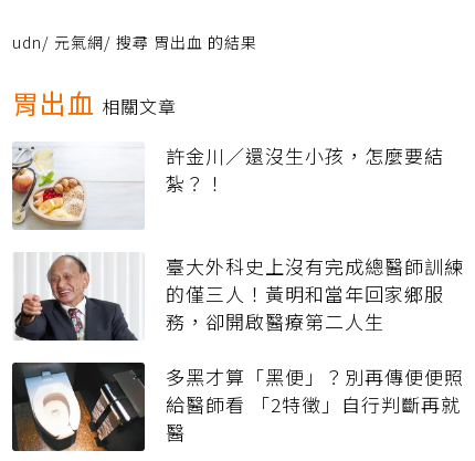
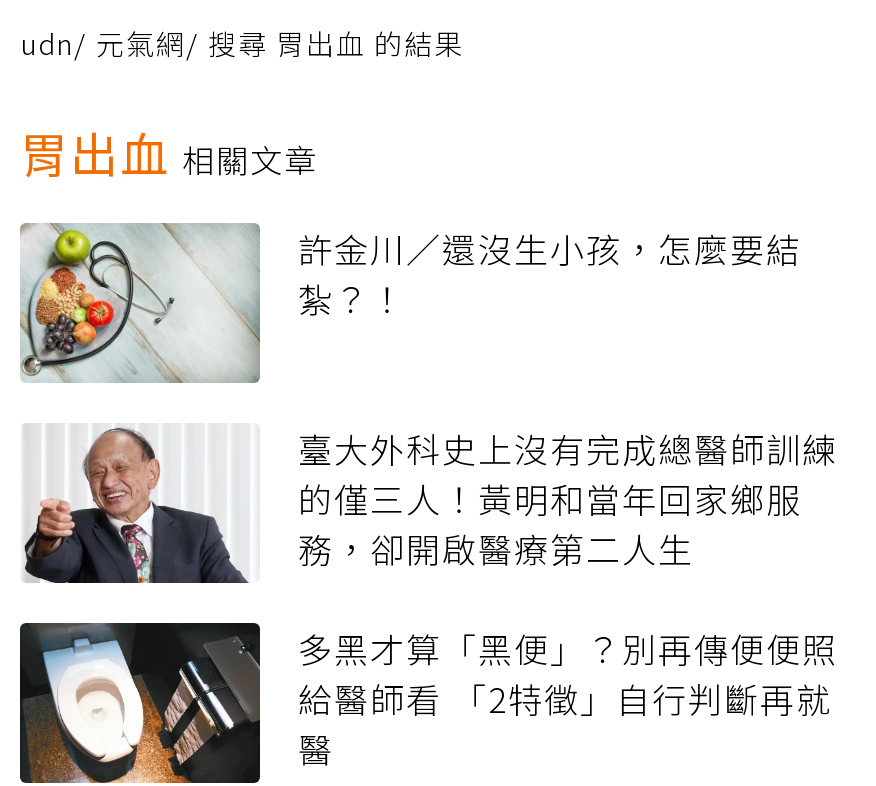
[12,142,144,230] [image] -> [20,221,262,383] [image]

